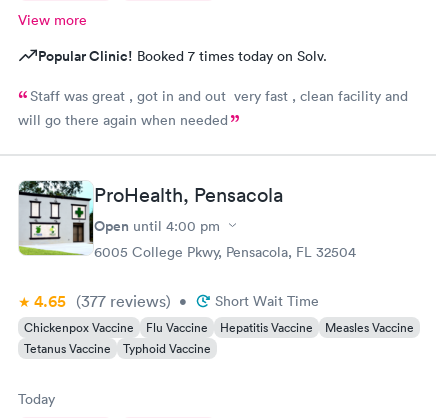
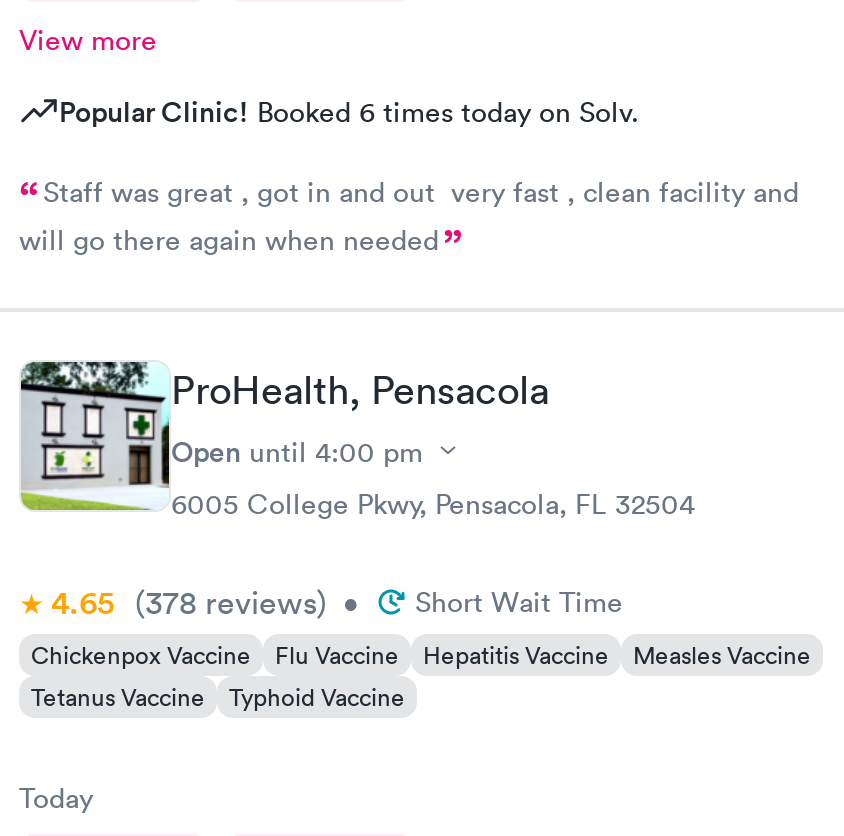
[38,46,327,66] Popular Clinic! Booked 7 times today on Solv. -> [59,92,639,132] Popular Clinic! Booked 6 times today on Solv.
[34,290,319,311] 4.65 (377 reviews) • Short Wait Time -> [51,581,623,623] 4.65 (378 reviews) • Short Wait Time

